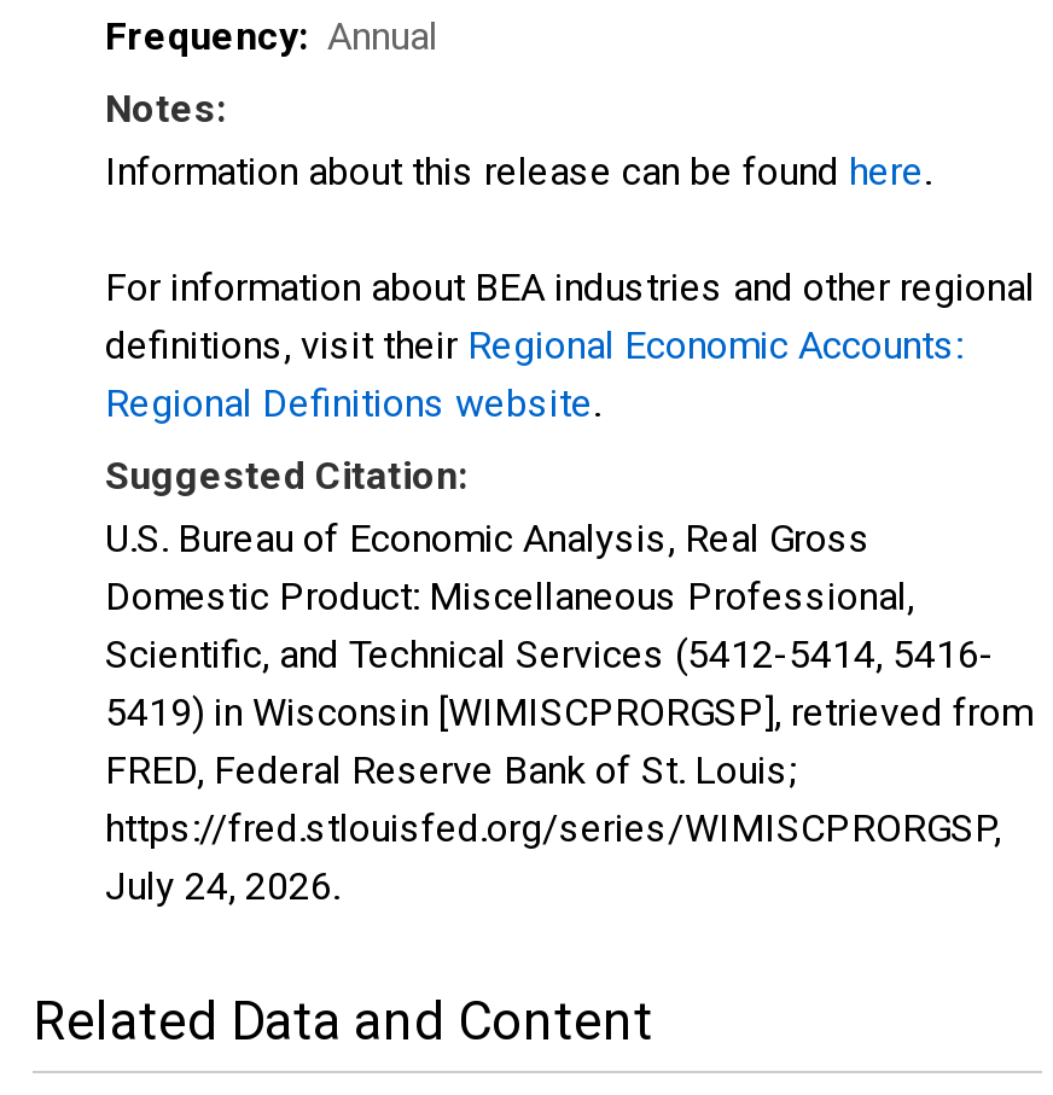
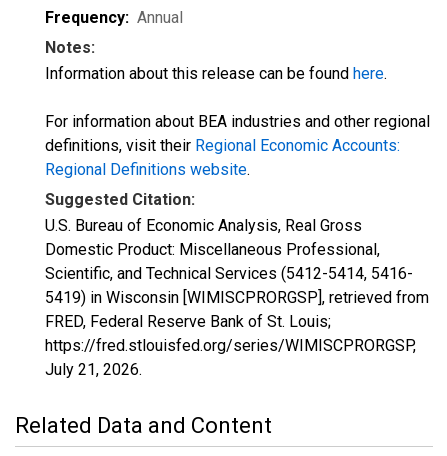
[105,863,339,909] July 24, 2026. -> [45,360,142,379] July 21, 2026.

